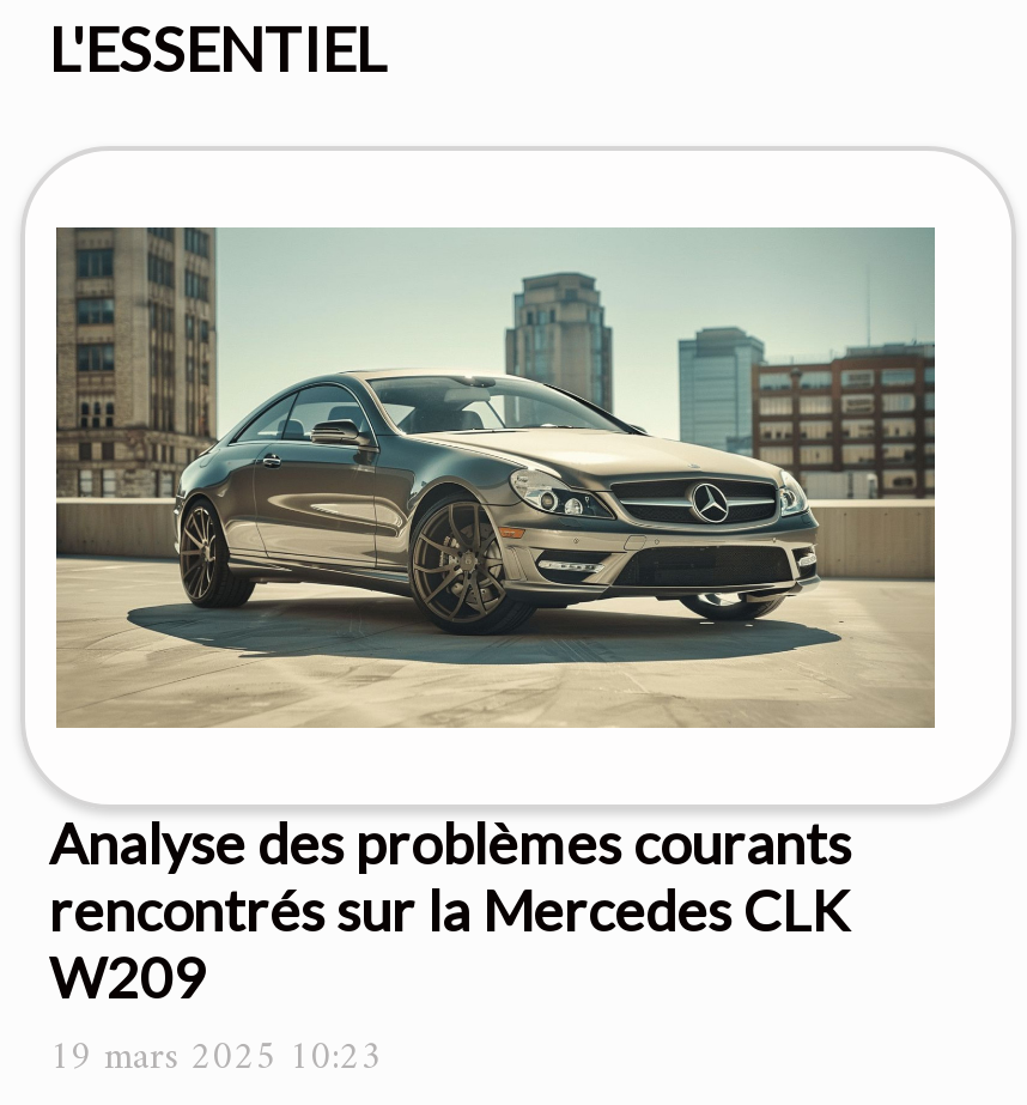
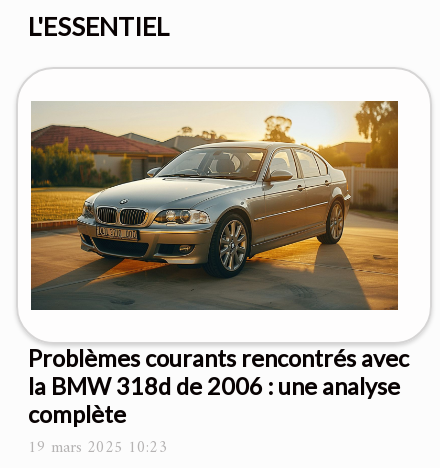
[49,225,937,1011] [image] | Analyse des problèmes courants | rencontrés sur la Mercedes CLK | W209 -> [28,100,409,428] [image] | Problèmes courants rencontrés avec | la BMW 318d de 2006 : une analyse | complète

